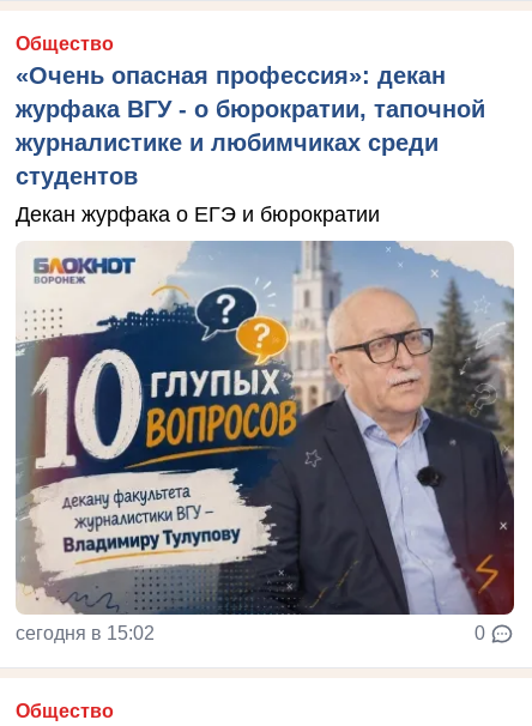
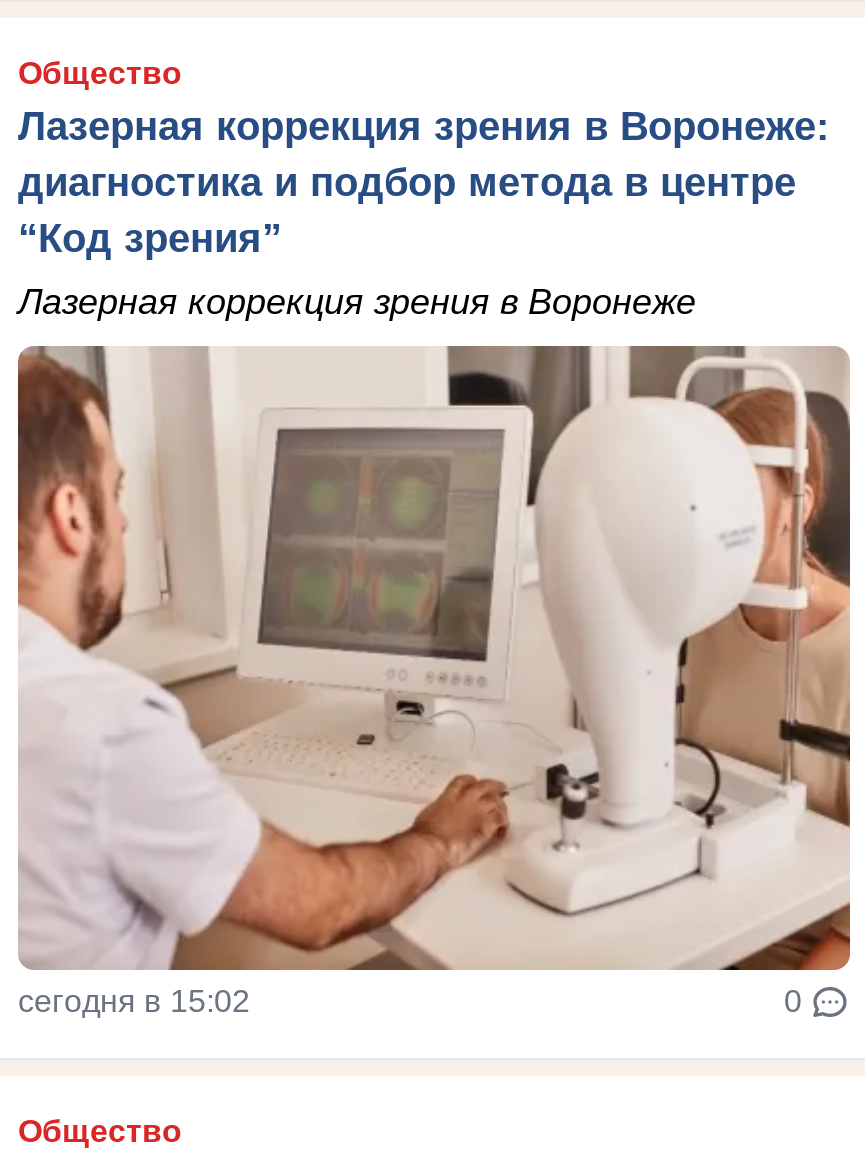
[16,63,485,190] «Очень опасная профессия»: декан | журфака ВГУ - о бюрократии, тапочной | журналистике и любимчиках среди | студентов -> [18,105,830,261] Лазерная коррекция зрения в Воронеже: | диагностика и подбор метода в центре | “Код зрения”
[16,203,380,227] Декан журфака о ЕГЭ и бюрократии -> [18,283,696,323] Лазерная коррекция зрения в Воронеже
[16,240,515,616] [image] -> [16,346,852,972] [image]

